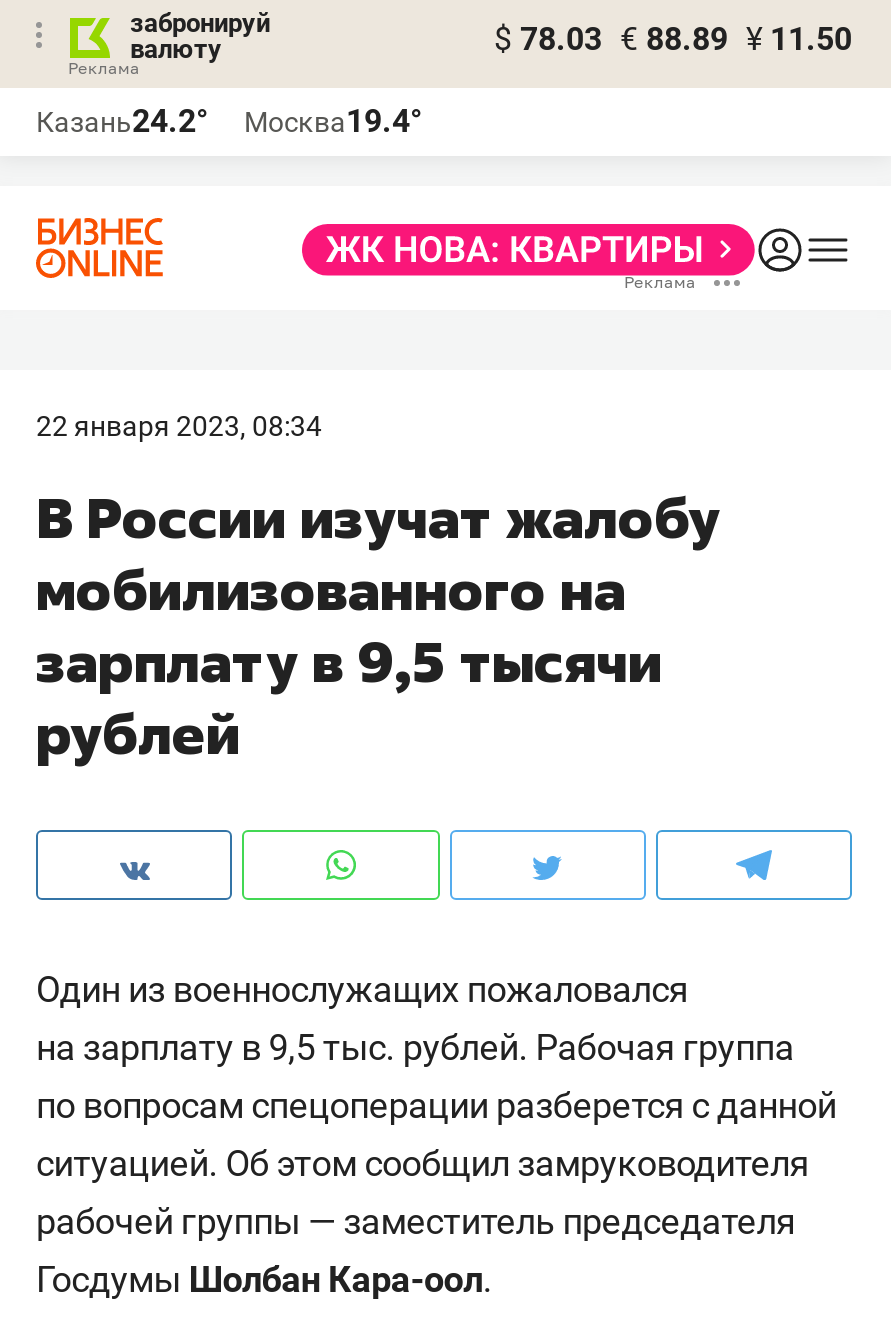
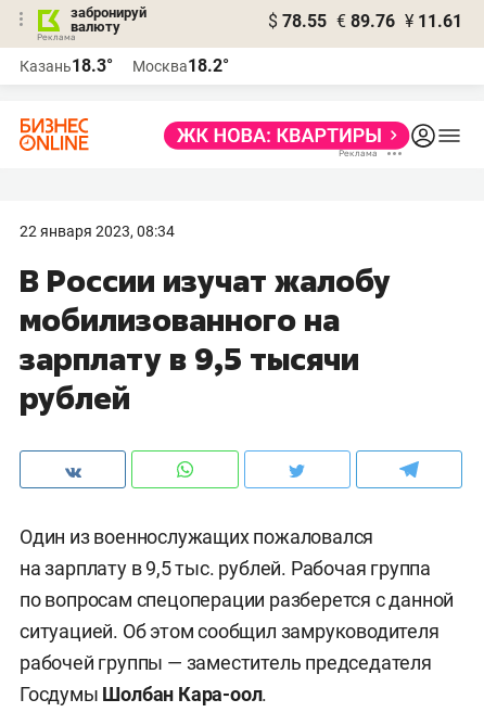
[494,20,852,58] $ 78.03 € 88.89 ¥ 11.50 -> [268,11,462,31] $ 78.55 € 89.76 ¥ 11.61
[36,102,208,140] Казань24.2° -> [20,55,113,76] Казань18.3°
[244,102,422,140] Москва19.4° -> [132,55,229,76] Москва18.2°

